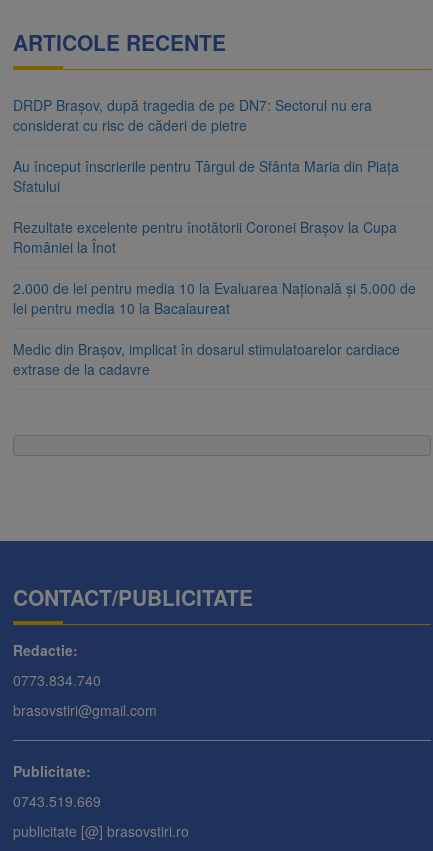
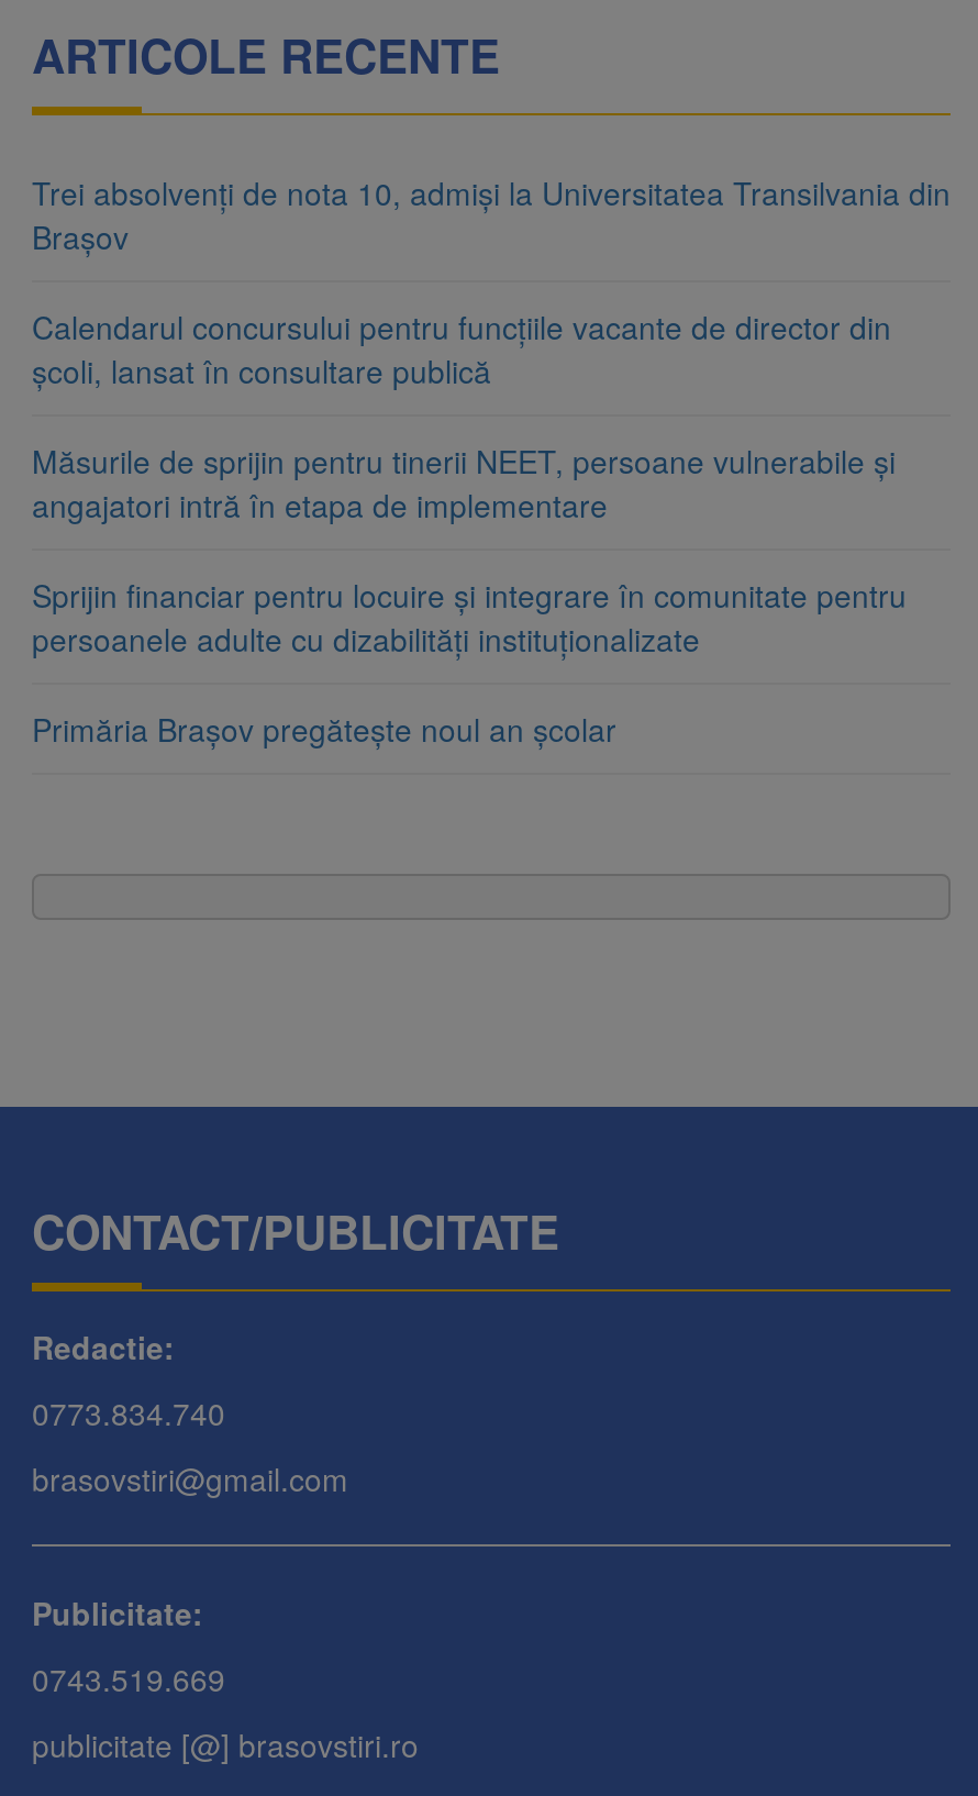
[13,95,372,135] DRDP Brașov, după tragedia de pe DN7: Sectorul nu era | considerat cu risc de căderi de pietre -> [32,171,951,259] Trei absolvenți de nota 10, admiși la Universitatea Transilvania din | Brașov
[13,156,399,196] Au început înscrierile pentru Târgul de Sfânta Maria din Piața | Sfatului -> [32,305,891,393] Calendarul concursului pentru funcțiile vacante de director din | școli, lansat în consultare publică
[13,217,397,257] Rezultate excelente pentru înotătorii Coronei Brașov la Cupa | României la Înot -> [32,439,896,527] Măsurile de sprijin pentru tinerii NEET, persoane vulnerabile și | angajatori intră în etapa de implementare
[13,278,416,318] 2.000 de lei pentru media 10 la Evaluarea Națională și 5.000 de | lei pentru media 10 la Bacalaureat -> [32,574,907,661] Sprijin financiar pentru locuire și integrare în comunitate pentru | persoanele adulte cu dizabilități instituționalizate
[13,339,400,379] Medic din Brașov, implicat în dosarul stimulatoarelor cardiace | extrase de la cadavre -> [32,708,616,752] Primăria Brașov pregătește noul an școlar

